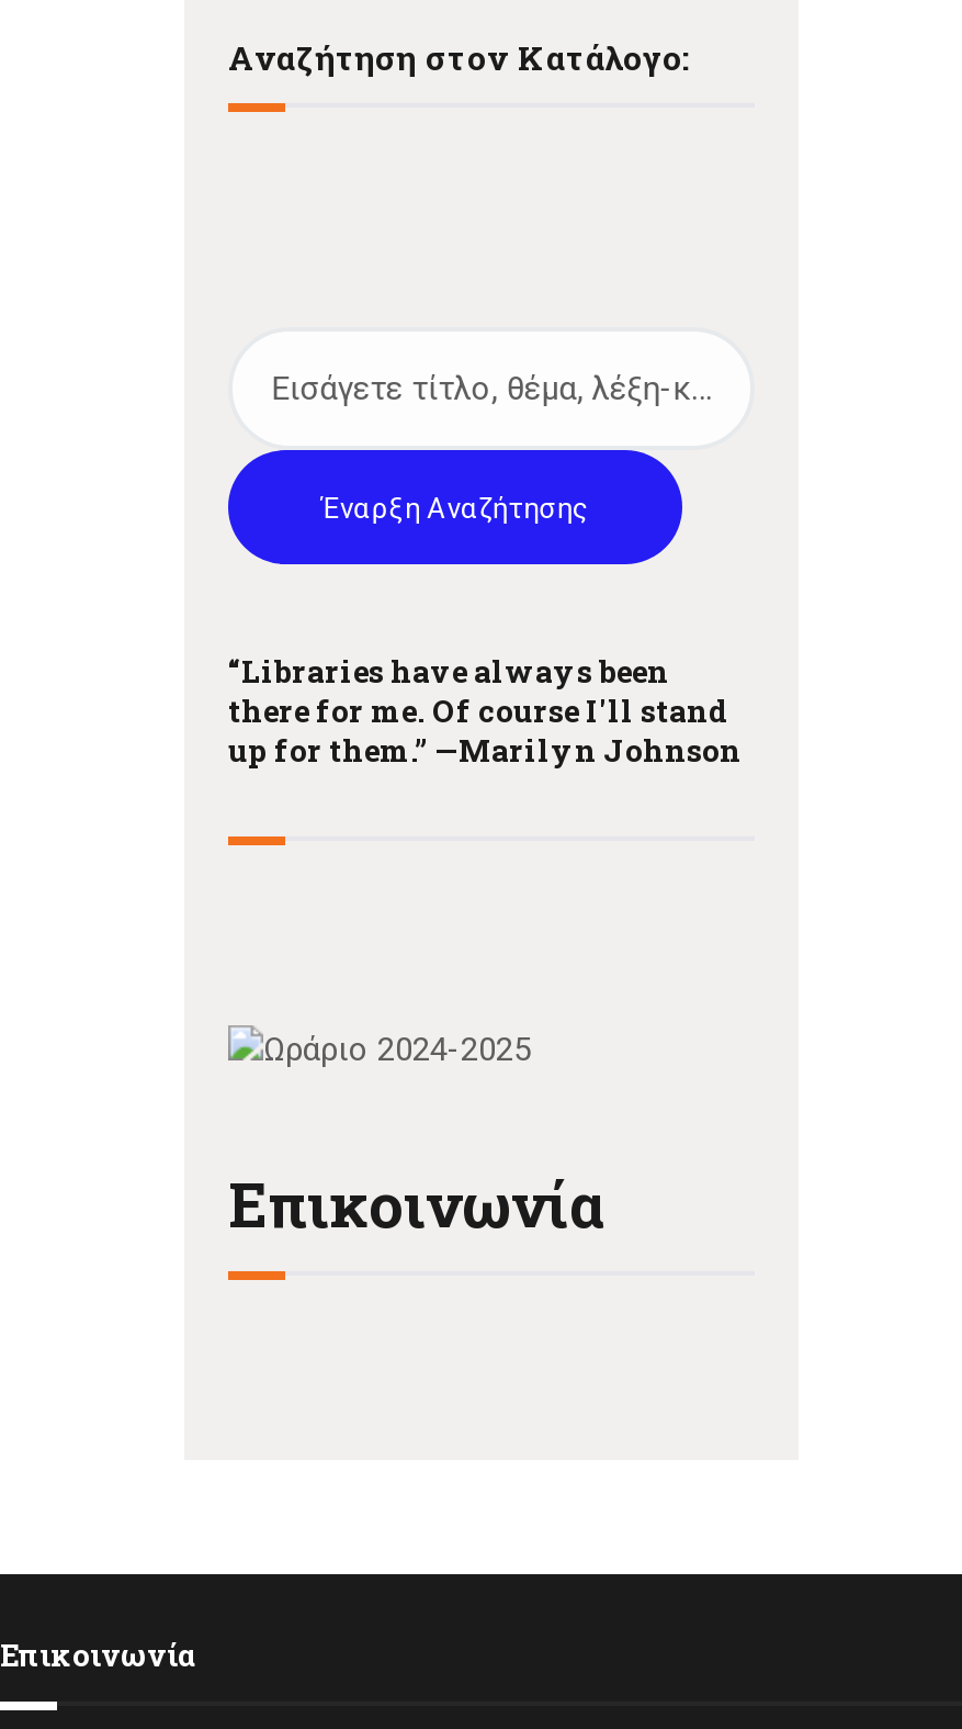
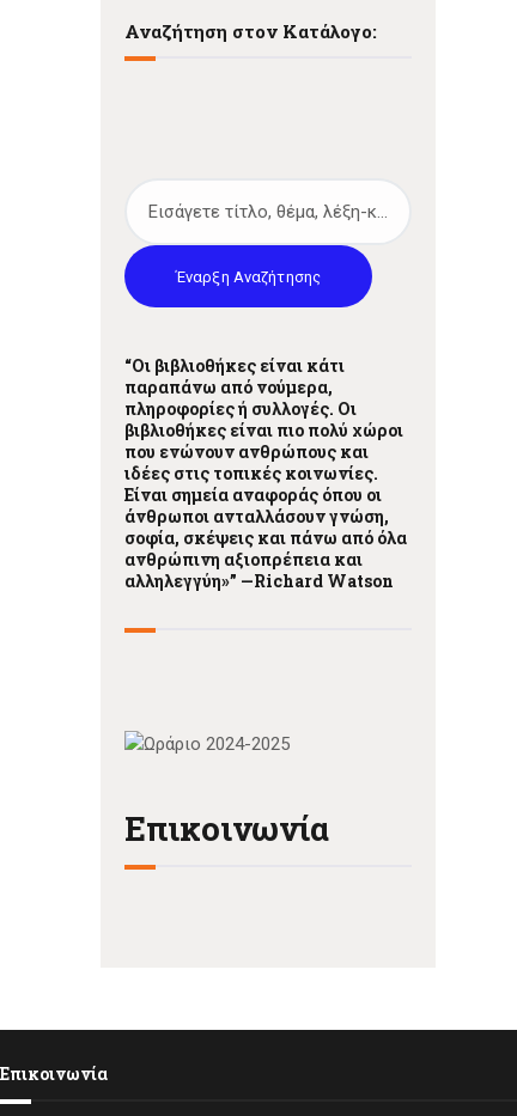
[228,650,742,771] “Libraries have always been | there for me. Of course I'll stand | up for them.” —Marilyn Johnson -> [124,354,407,592] “Οι βιβλιοθήκες είναι κάτι | παραπάνω από νούμερα, | πληροφορίες ή συλλογές. Οι | βιβλιοθήκες είναι πιο πολύ χώροι | που ενώνουν ανθρώπους και | ιδέες στις τοπικές κοινωνίες. | Είναι σημεία αναφοράς όπου οι | άνθρωποι ανταλλάσουν γνώση, | σοφία, σκέψεις και πάνω από όλα | ανθρώπινη αξιοπρέπεια και | αλληλεγγύη»” —Richard Watson

